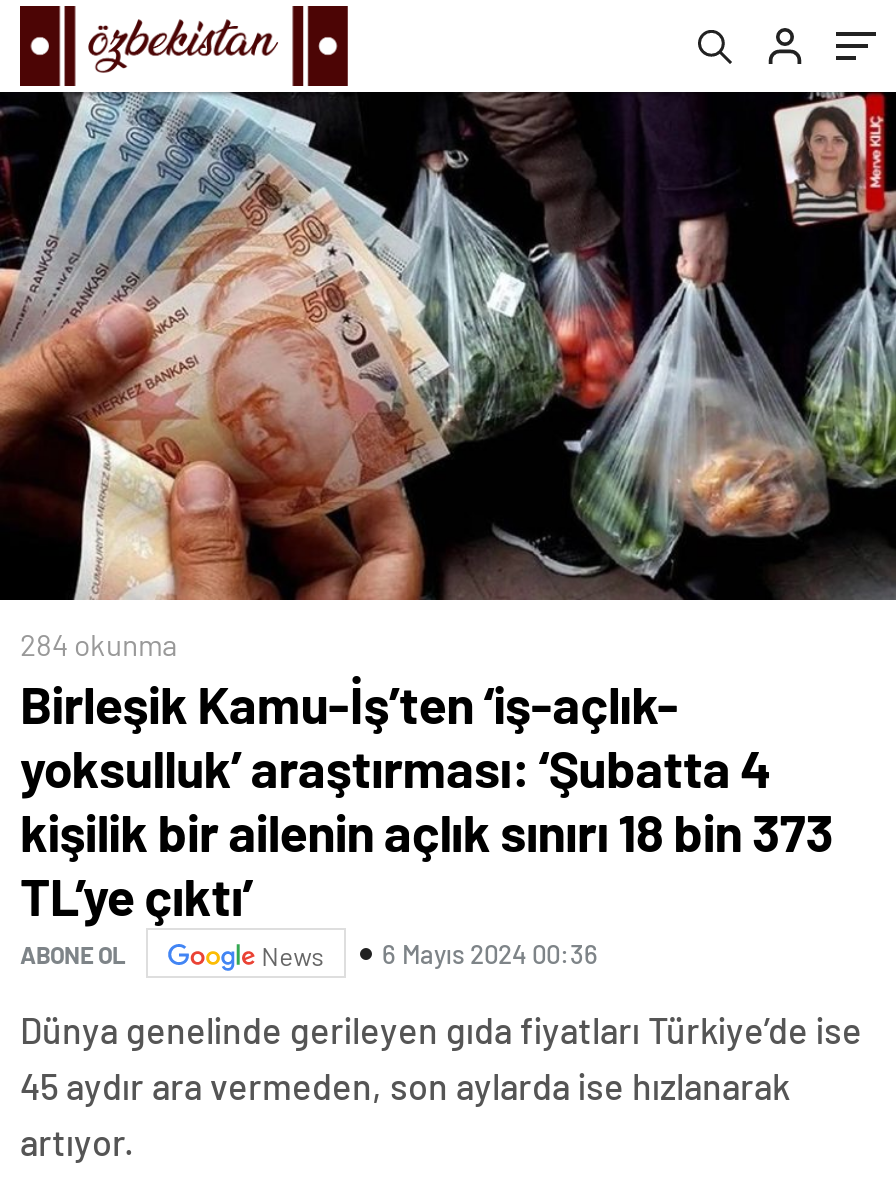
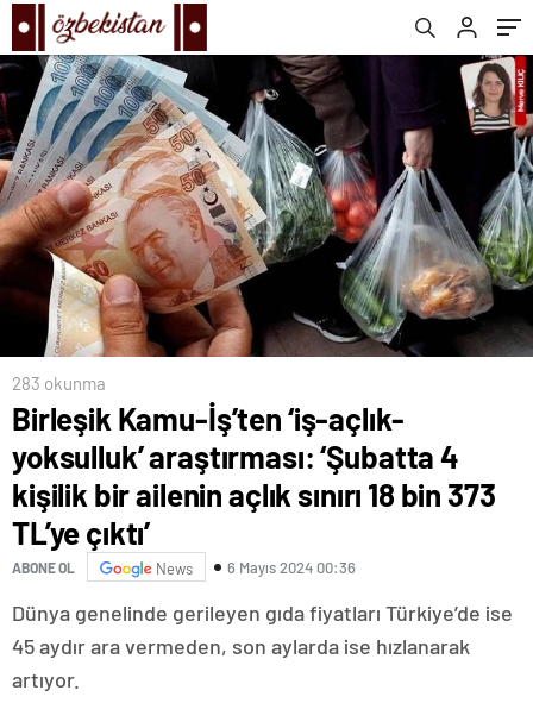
[20,627,178,663] 284 okunma -> [12,373,106,394] 283 okunma

